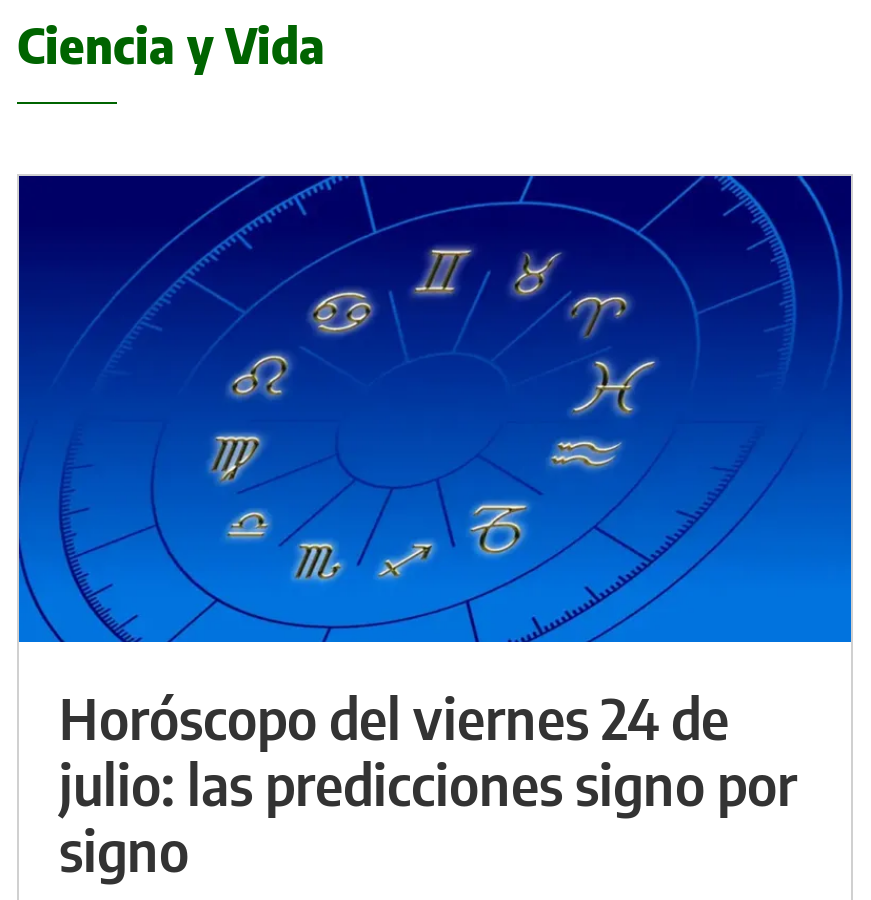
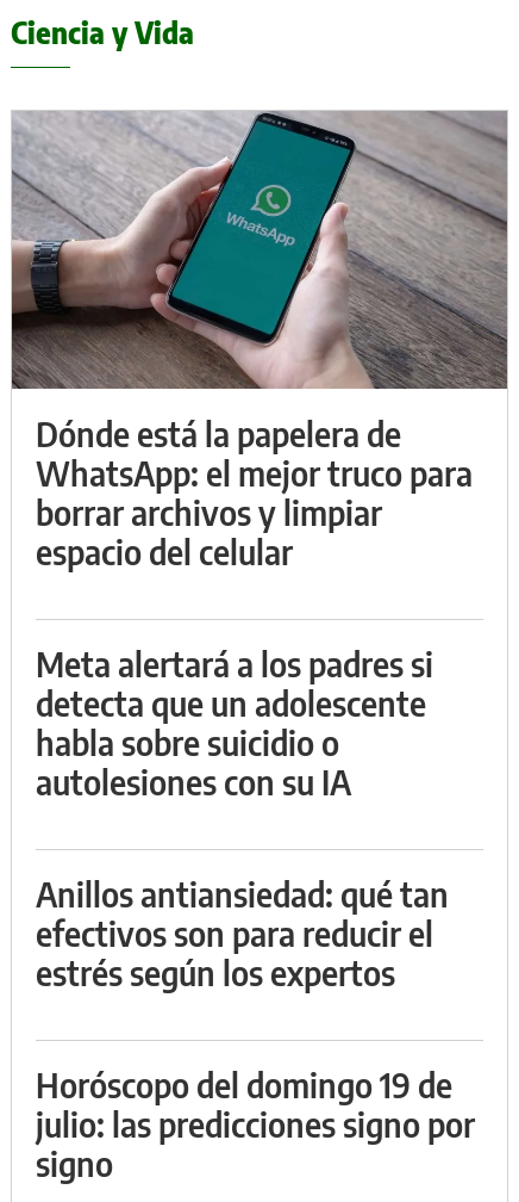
[17,174,853,751] [image] | Horóscopo del viernes 24 de -> [11,110,508,1105] [image] | Dónde está la papelera de | WhatsApp: el mejor truco para | borrar archivos y limpiar | espacio del celular | Meta alertará a los padres si | detecta que un adolescente | habla sobre suicidio o | autolesiones con su IA | Anillos antiansiedad: qué tan | efectivos son para reducir el | estrés según los expertos | Horóscopo del domingo 19 de

